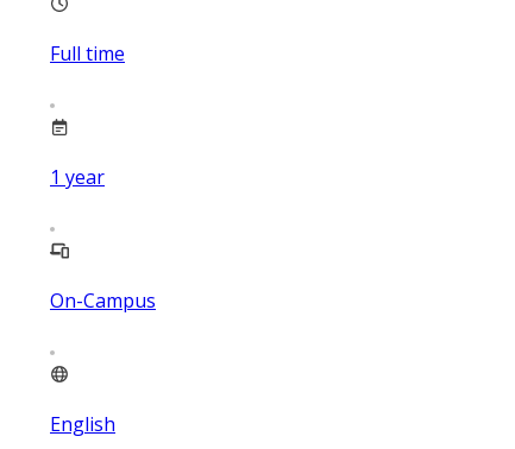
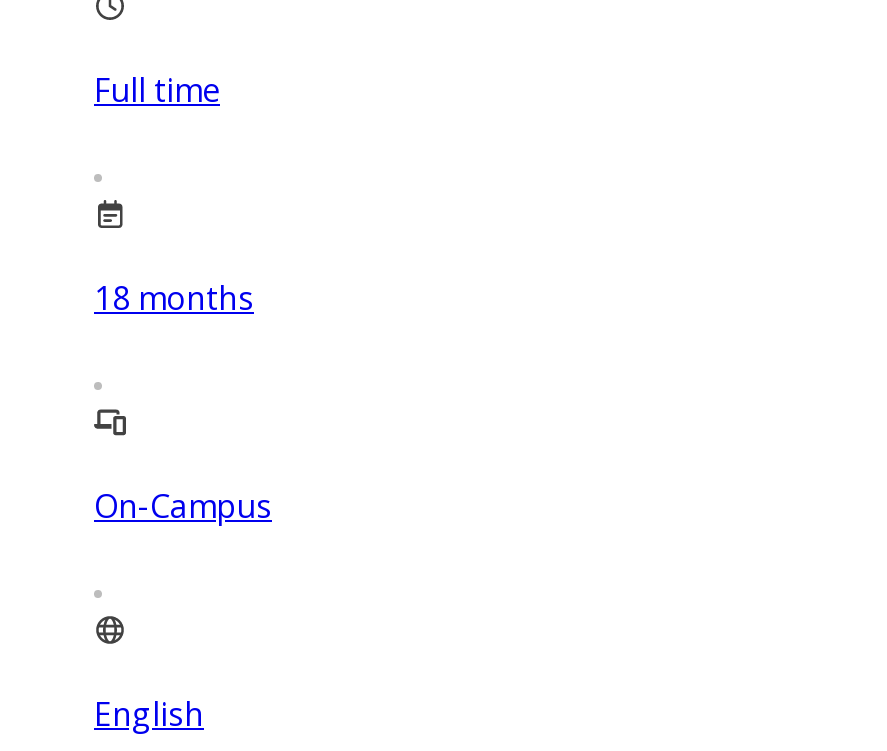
[50,163,105,190] 1 year -> [94,275,254,319] 18 months

